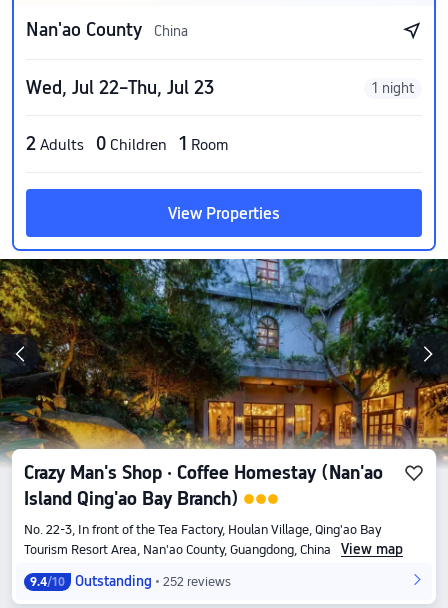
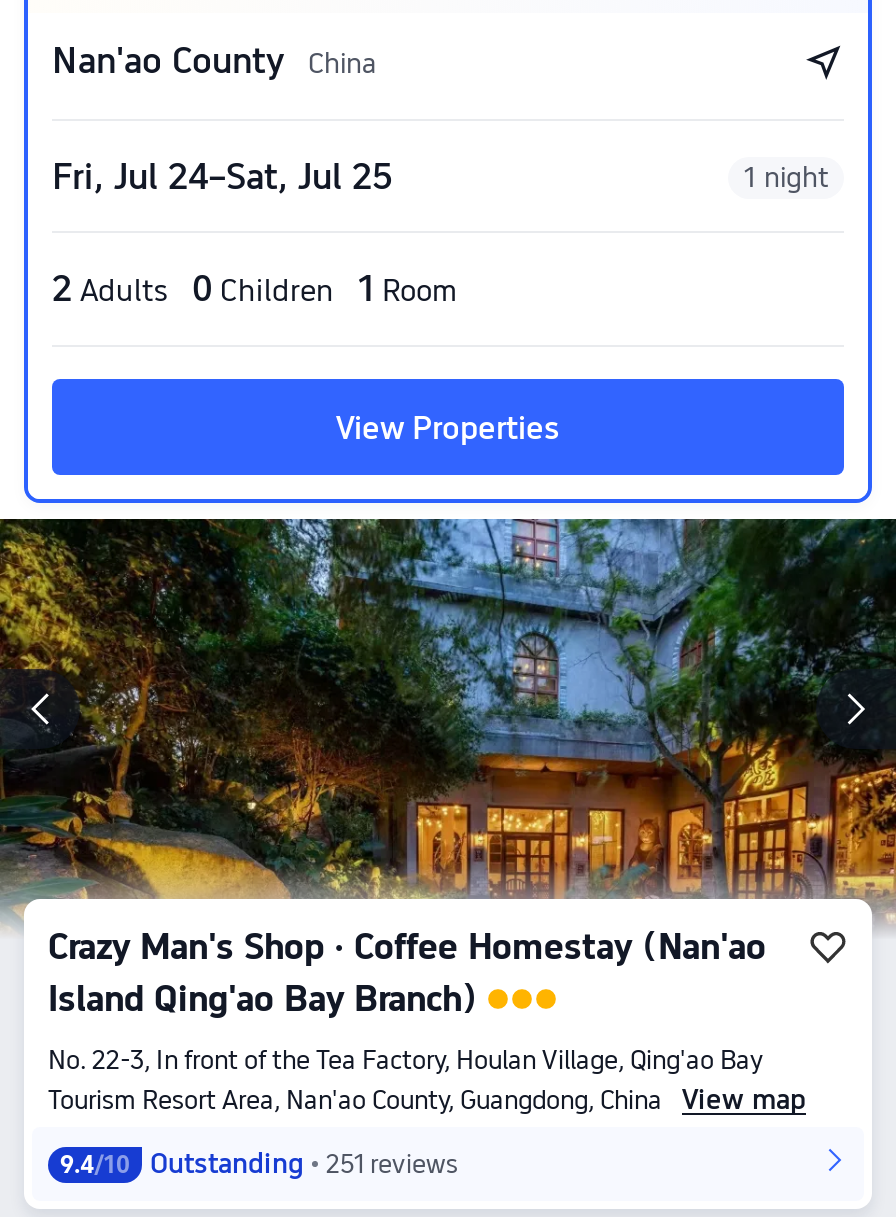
[26,77,214,98] Wed, Jul 22–Thu, Jul 23 -> [52,155,392,197] Fri, Jul 24–Sat, Jul 25
[30,573,231,589] 9.4/10 Outstanding 252 reviews -> [60,1147,458,1179] 9.4/10 Outstanding 251 reviews

